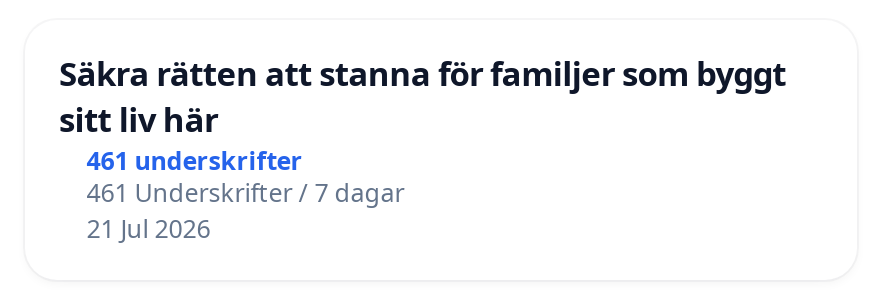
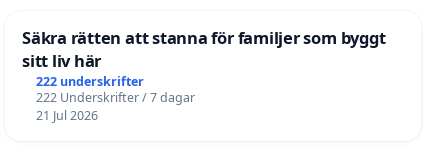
[87,144,303,178] 461 underskrifter -> [36,73,144,90] 222 underskrifter
[87,176,405,210] 461 Underskrifter / 7 dagar -> [36,89,195,106] 222 Underskrifter / 7 dagar

